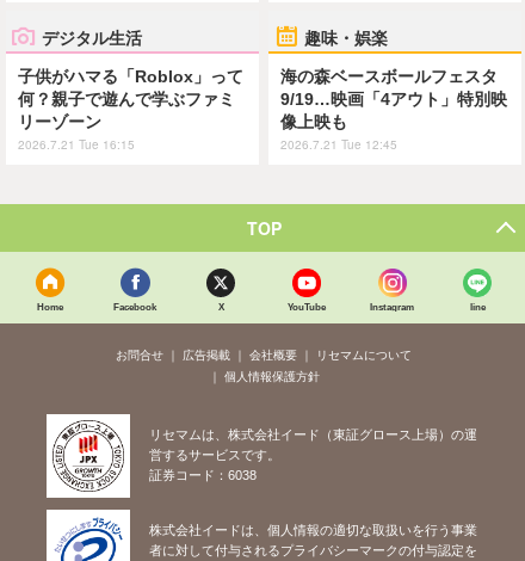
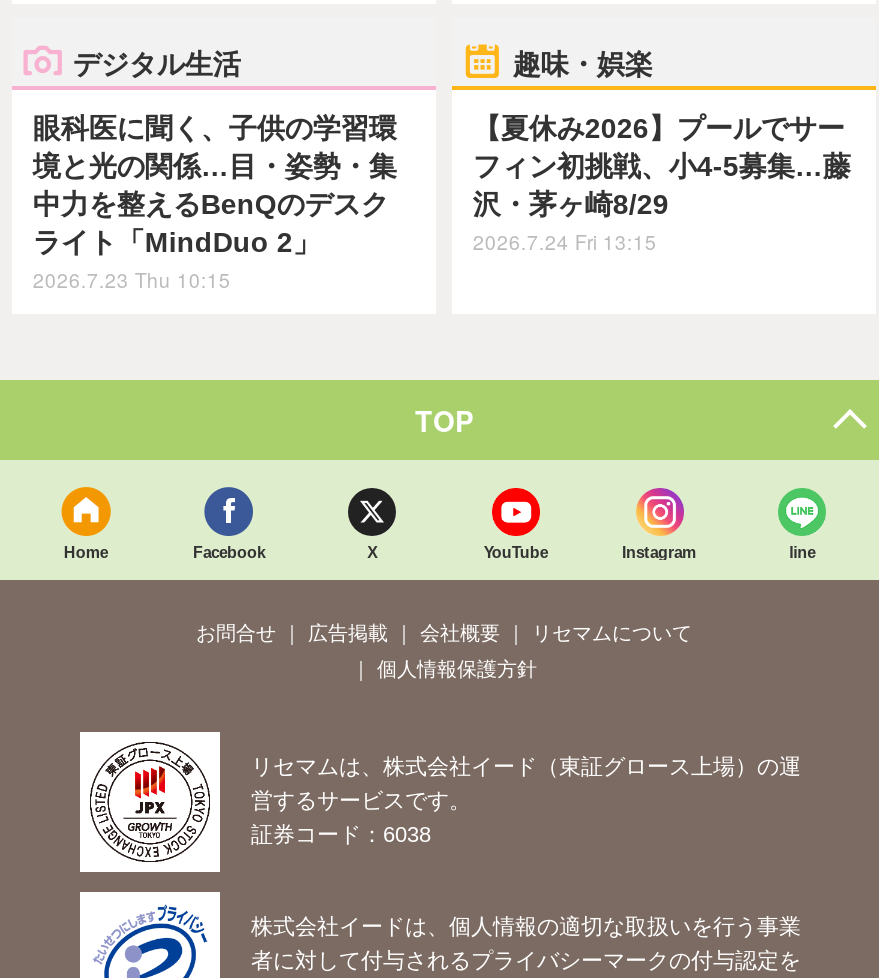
[18,67,244,153] 子供がハマる「Roblox」って | 何？親子で遊んで学ぶファミ | リーゾーン | 2026.7.21 Tue 16:15 -> [33,112,397,294] 眼科医に聞く、子供の学習環 | 境と光の関係…目・姿勢・集 | 中力を整えるBenQのデスク | ライト「MindDuo 2」 | 2026.7.23 Thu 10:15
[281,67,508,153] 海の森ベースボールフェスタ | 9/19…映画「4アウト」特別映 | 像上映も | 2026.7.21 Tue 12:45 -> [473,112,851,256] 【夏休み2026】プールでサー | フィン初挑戦、小4-5募集…藤 | 沢・茅ヶ崎8/29 | 2026.7.24 Fri 13:15

